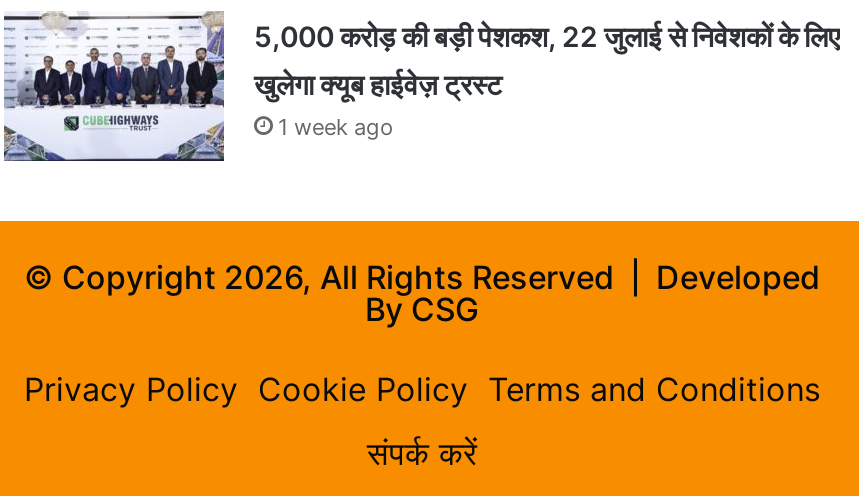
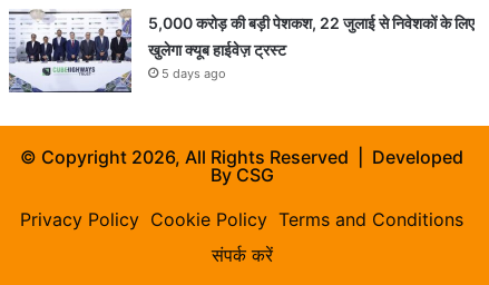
[278,114,394,142] 1 week ago -> [162,66,226,82] 5 days ago

